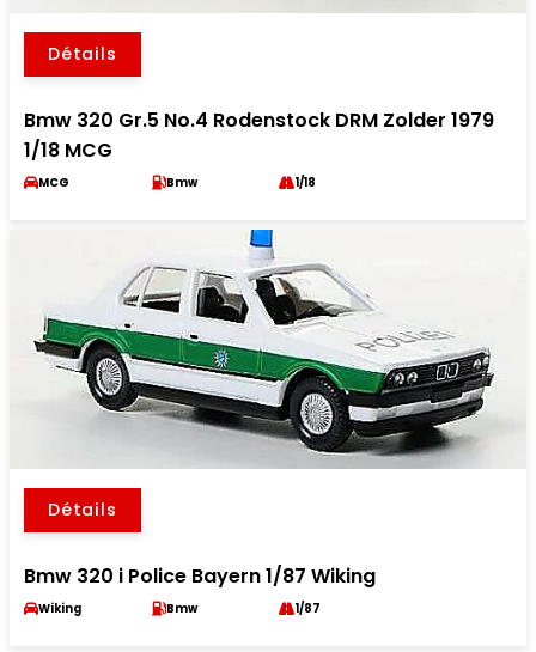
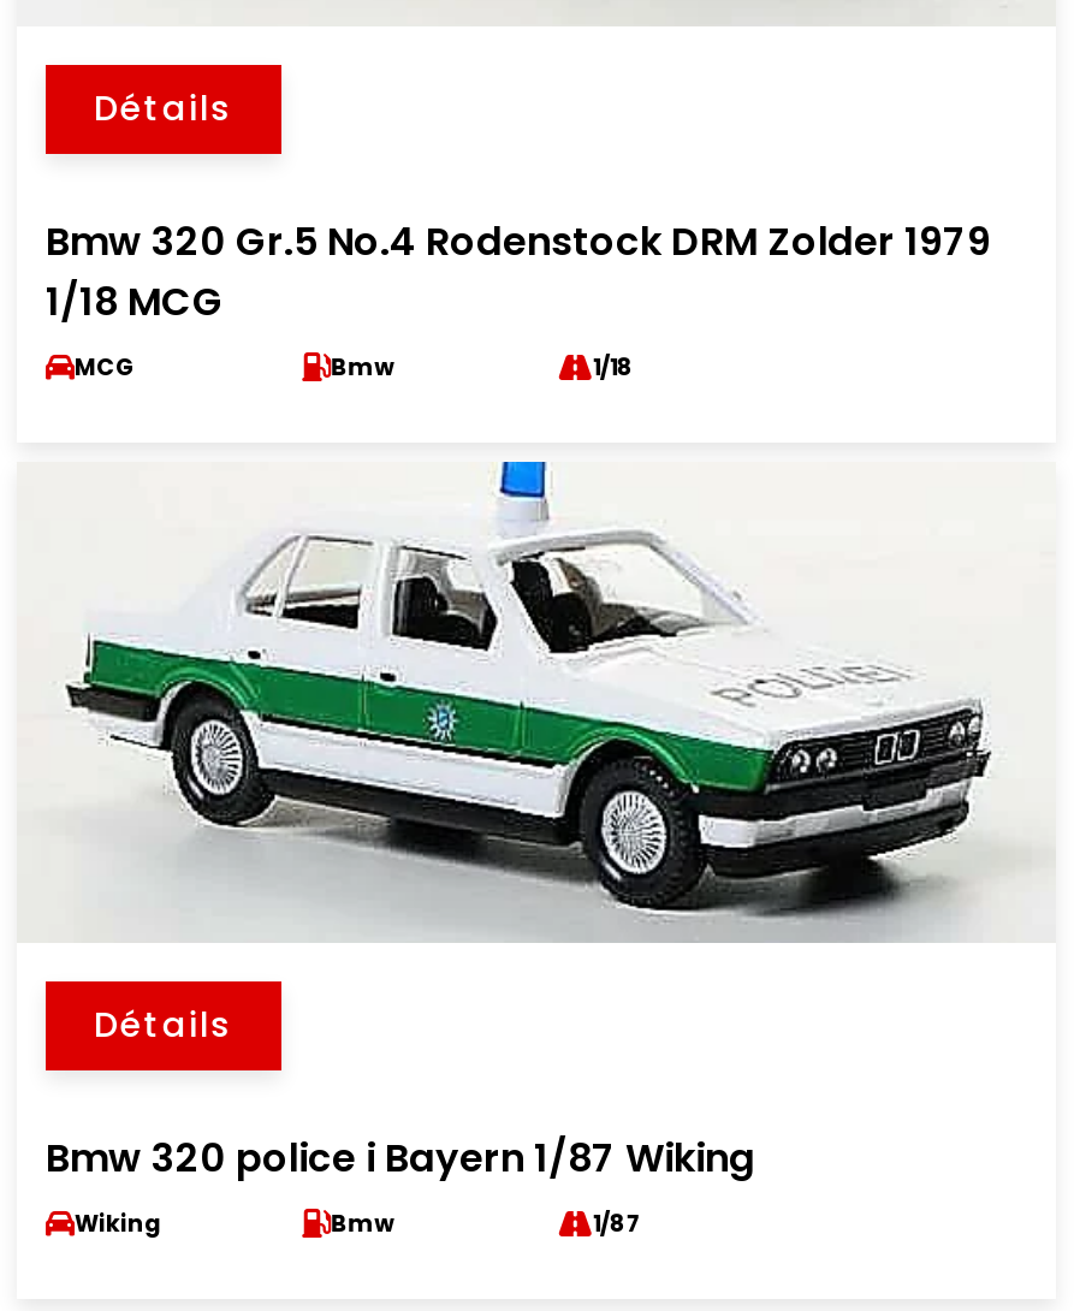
[24,563,376,590] Bmw 320 i Police Bayern 1/87 Wiking -> [46,1132,755,1187] Bmw 320 police i Bayern 1/87 Wiking

